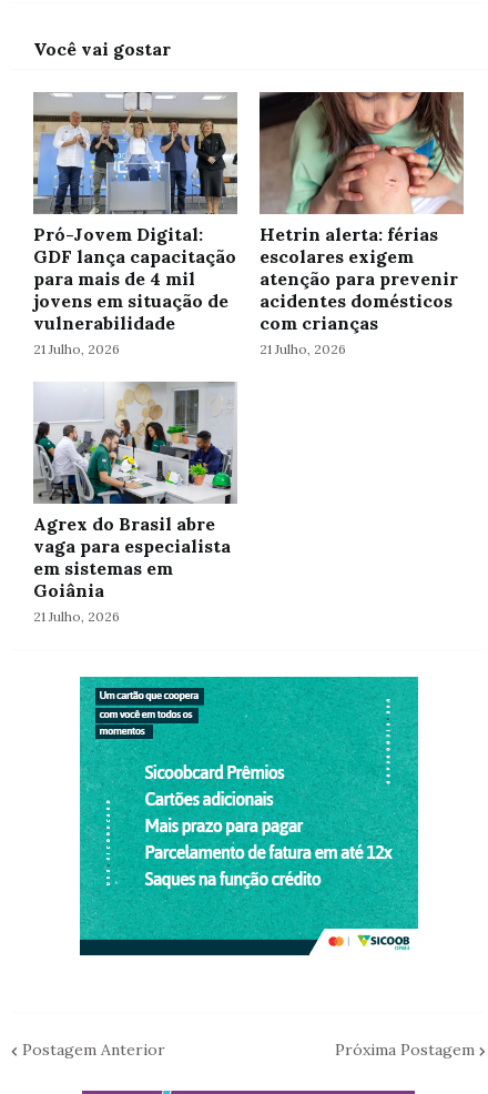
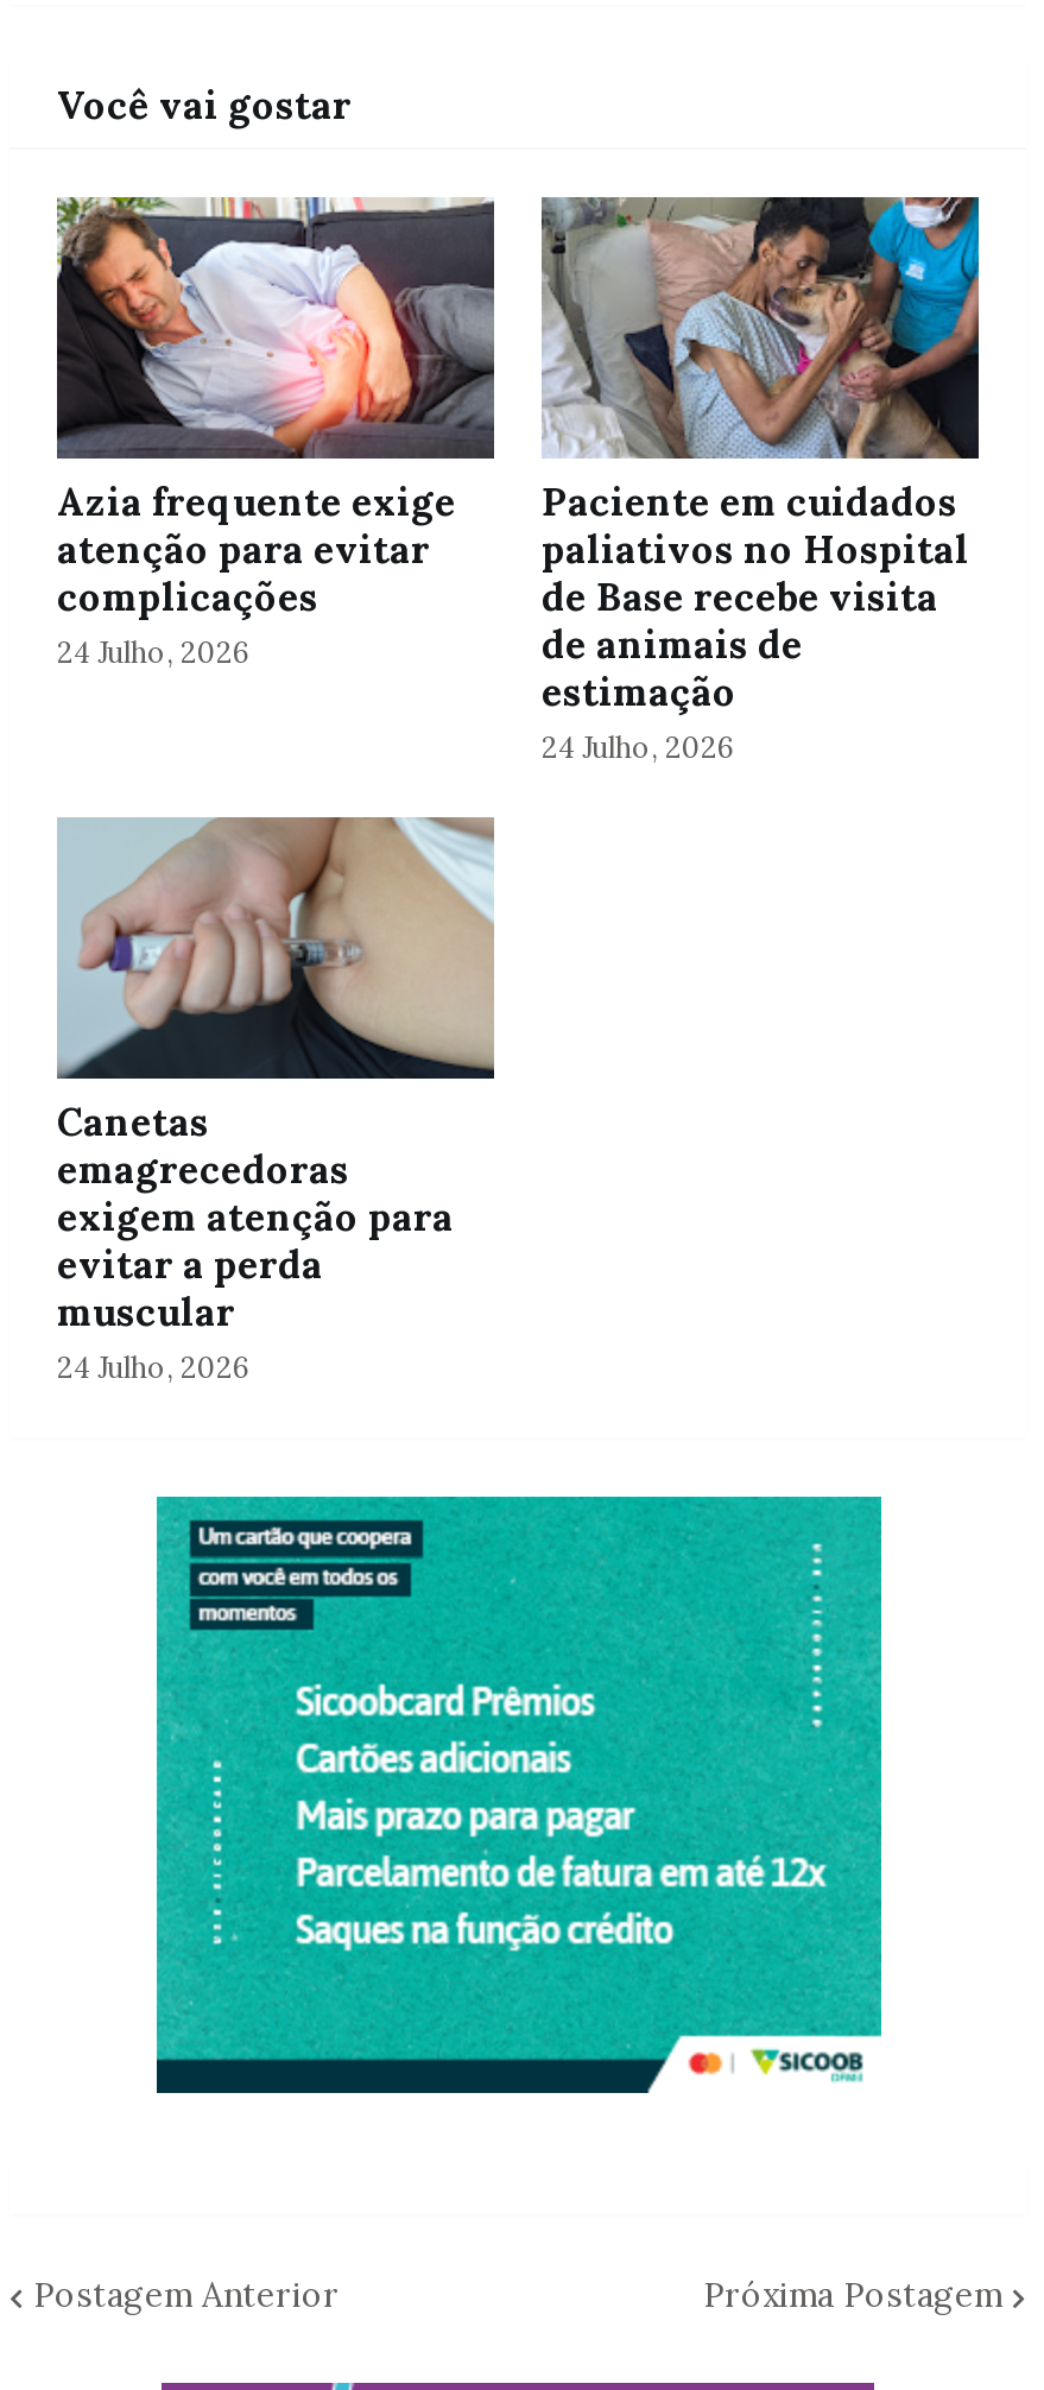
[33,92,237,357] [image] | Pró-Jovem Digital: | GDF lança capacitação | para mais de 4 mil | jovens em situação de | vulnerabilidade | 21 Julho, 2026 -> [57,195,494,669] [image] | Azia frequente exige | atenção para evitar | complicações | 24 Julho, 2026
[260,91,465,357] [image] | Hetrin alerta: férias | escolares exigem | atenção para prevenir | acidentes domésticos | com crianças | 21 Julho, 2026 -> [542,195,981,764] [image] | Paciente em cuidados | paliativos no Hospital | de Base recebe visita | de animais de | estimação | 24 Julho, 2026
[33,382,236,624] [image] | Agrex do Brasil abre | vaga para especialista | em sistemas em | Goiânia | 21 Julho, 2026 -> [57,817,494,1384] [image] | Canetas | emagrecedoras | exigem atenção para | evitar a perda | muscular | 24 Julho, 2026

